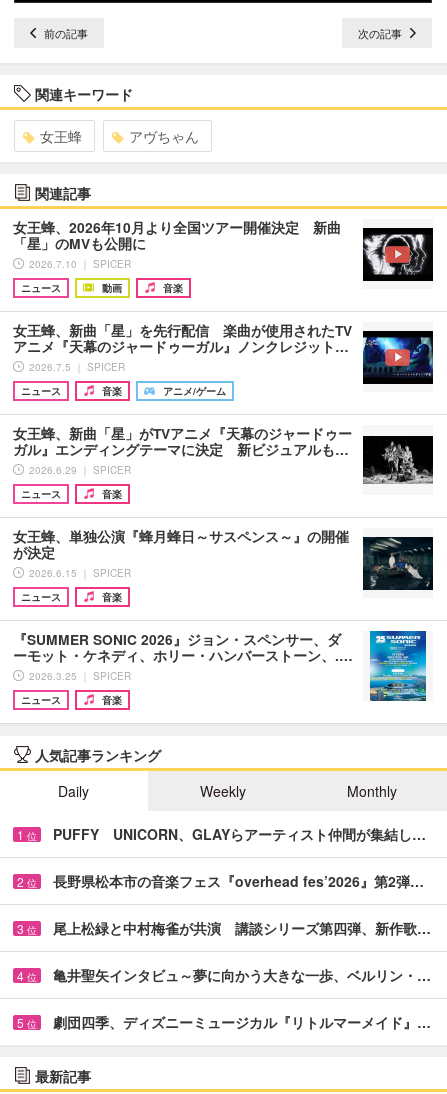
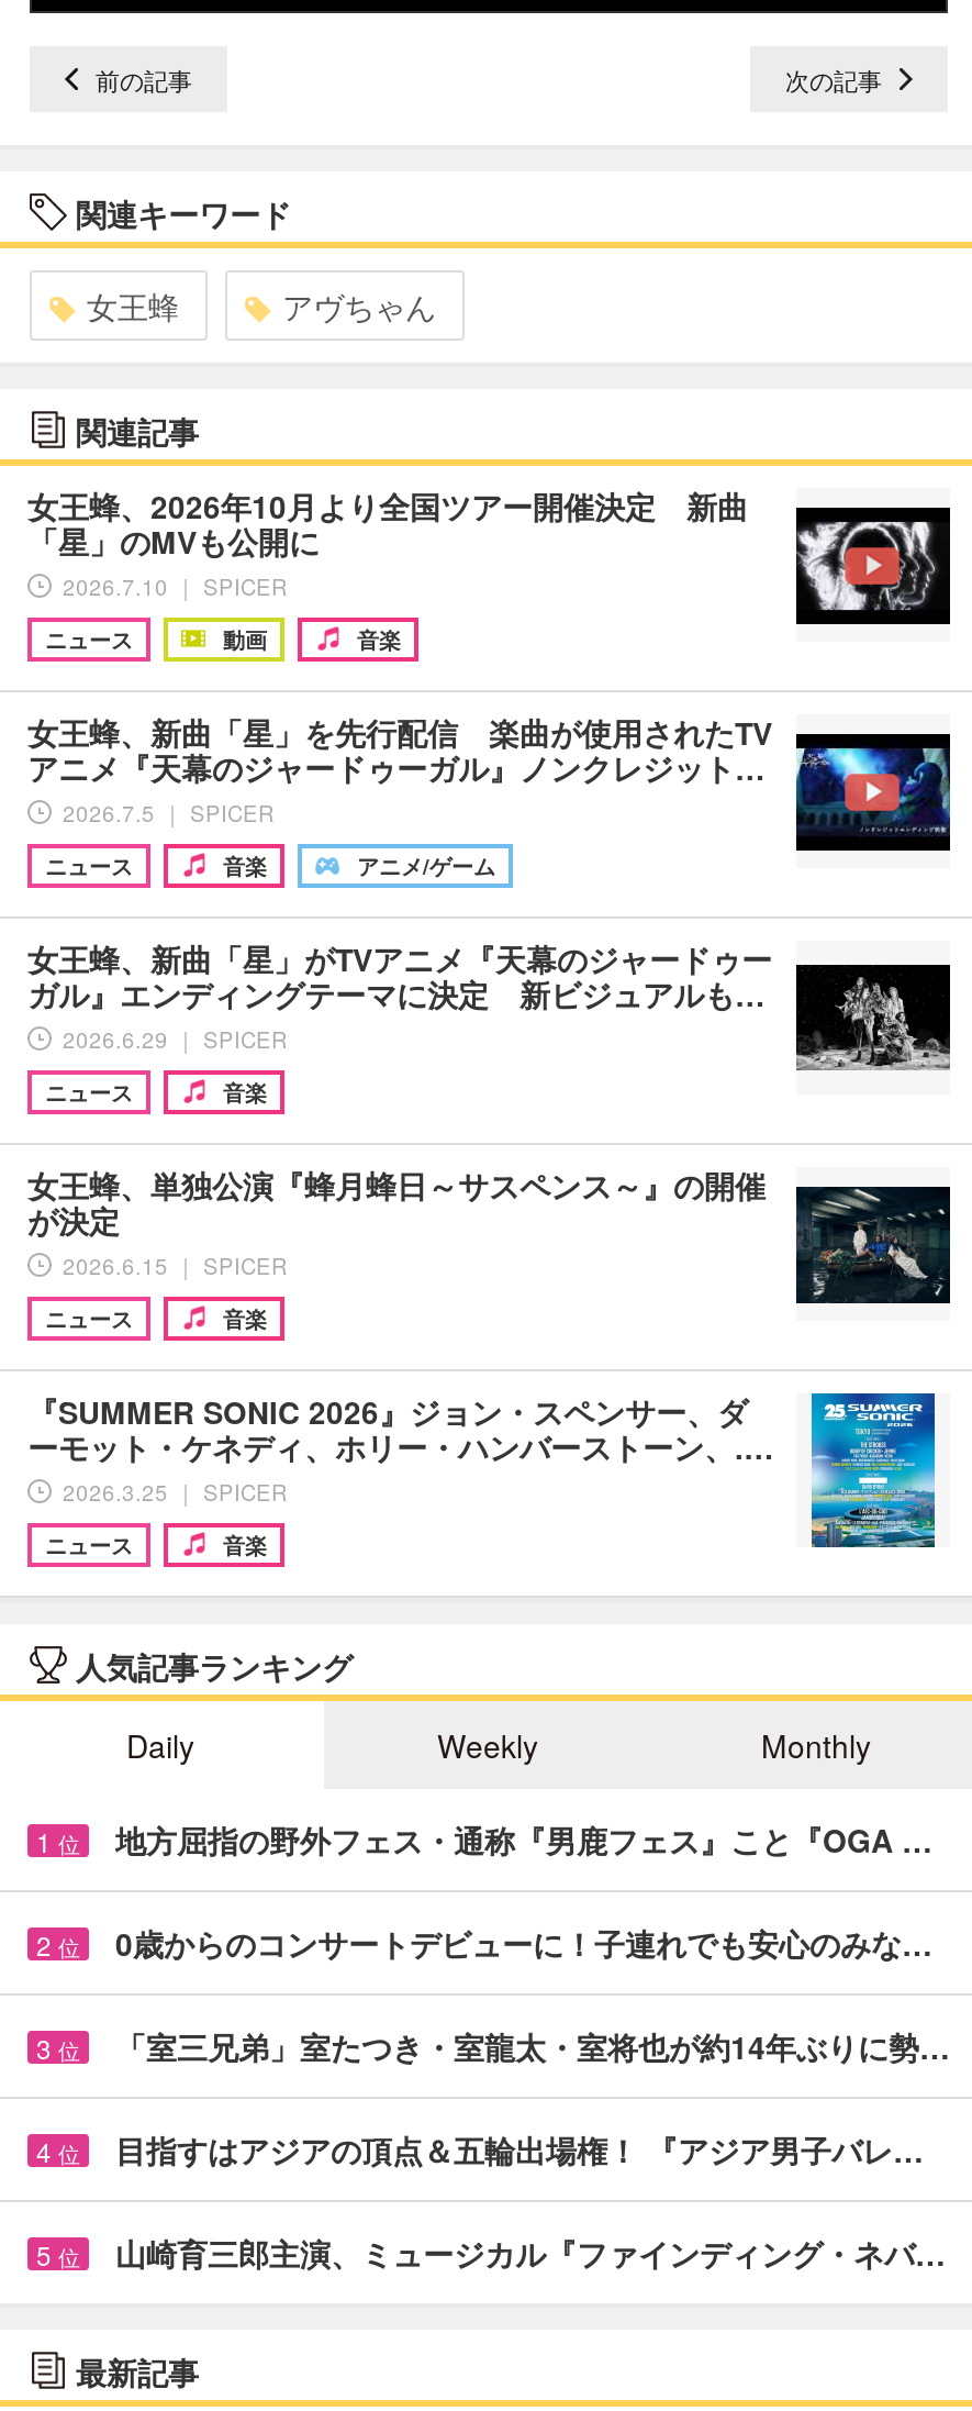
[53,824,426,844] PUFFY UNICORN、GLAYらアーティスト仲間が集結し… -> [115,1817,932,1861] 地方屈指の野外フェス・通称『男鹿フェス』こと『OGA …
[53,871,424,891] 長野県松本市の音楽フェス『overhead fes’2026』第2弾… -> [115,1920,932,1964] 0歳からのコンサートデビューに！子連れでも安心のみな…
[53,918,431,938] 尾上松緑と中村梅雀が共演 講談シリーズ第四弾、新作歌… -> [115,2024,950,2067] 「室三兄弟」室たつき・室龍太・室将也が約14年ぶりに勢…
[53,965,431,985] 亀井聖矢インタビュ～夢に向かう大きな一歩、ベルリン・… -> [115,2127,924,2171] 目指すはアジアの頂点＆五輪出場権！ 『アジア男子バレ…
[53,1012,431,1032] 劇団四季、ディズニーミュージカル『リトルマーメイド』… -> [115,2230,946,2274] 山崎育三郎主演、ミュージカル『ファインディング・ネバ…

